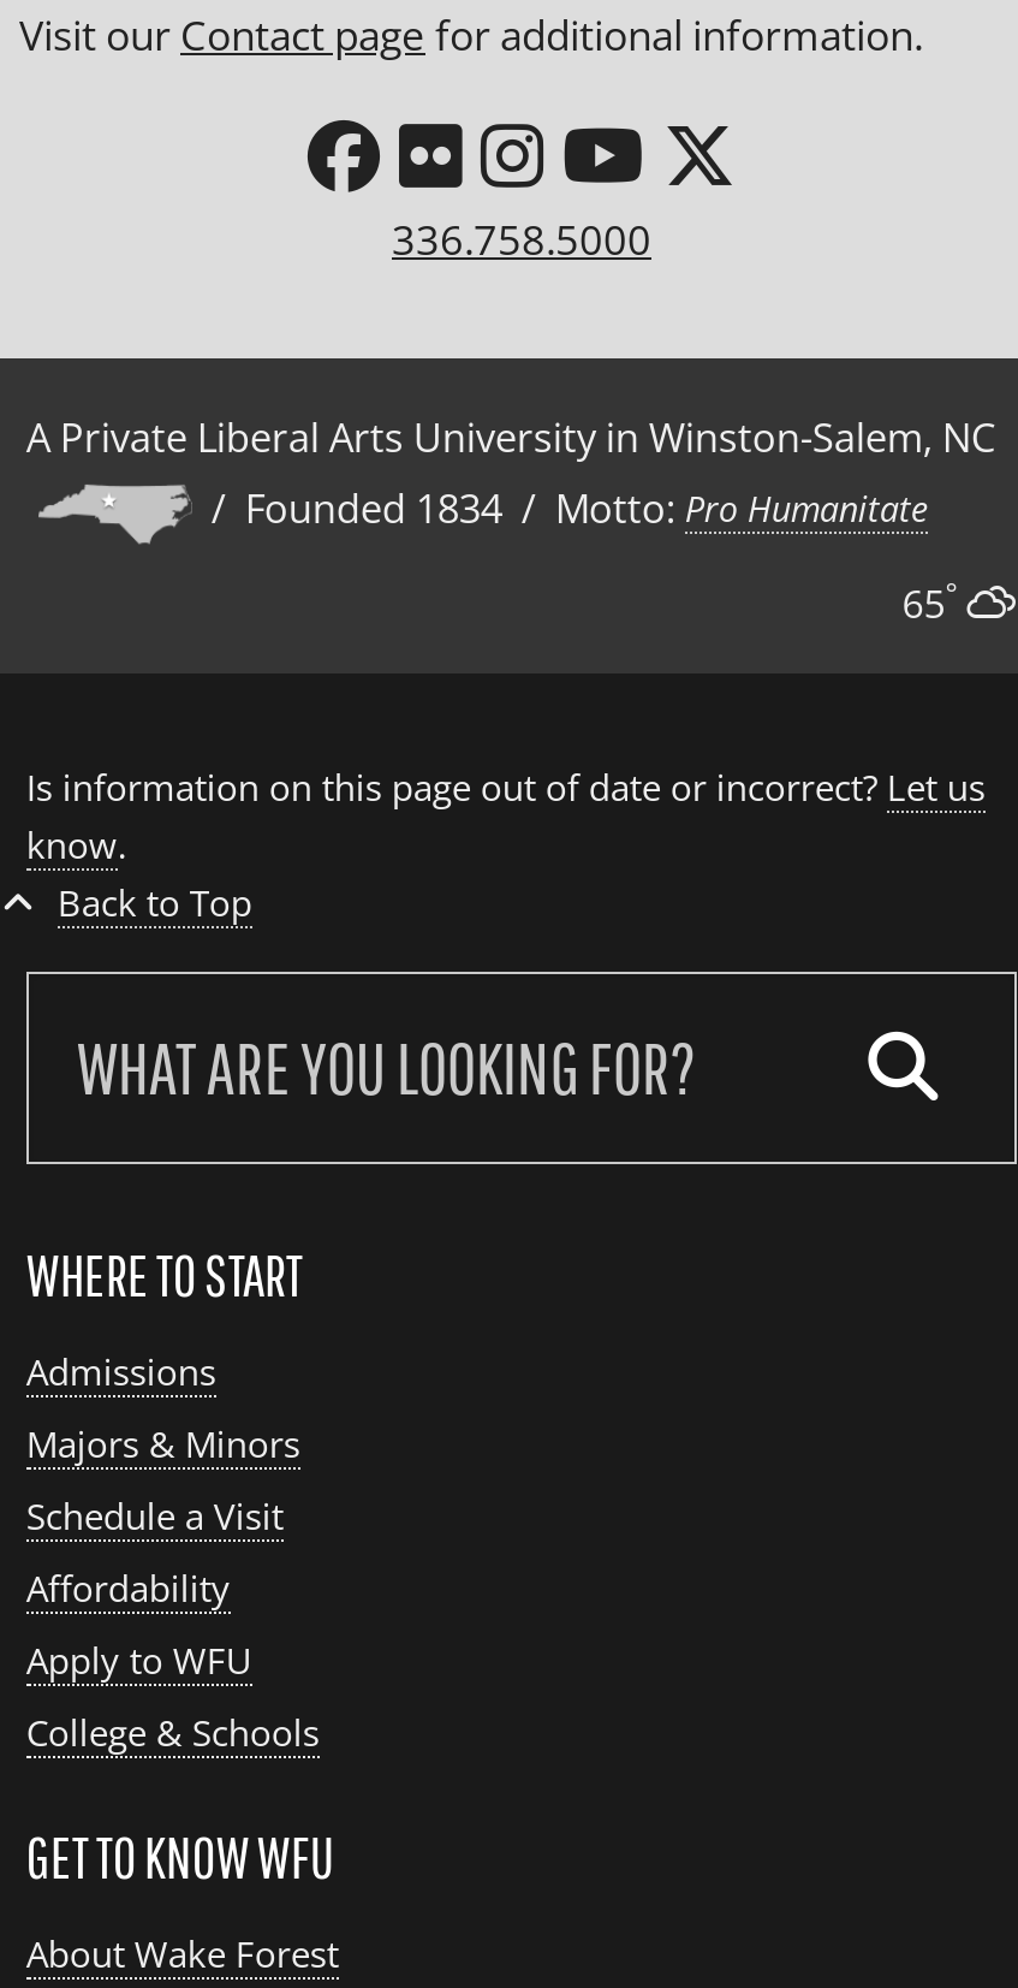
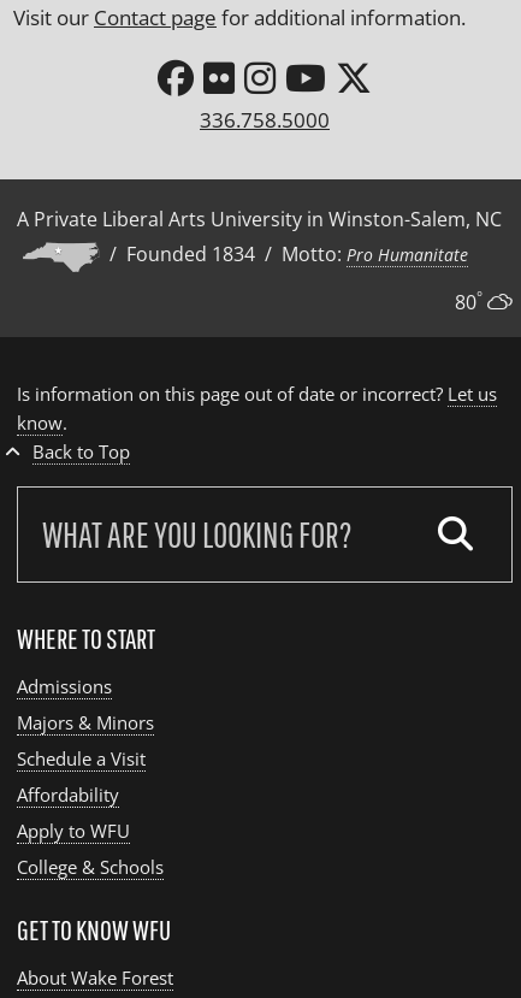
[902,572,957,629] 65° -> [455,286,483,315] 80°

